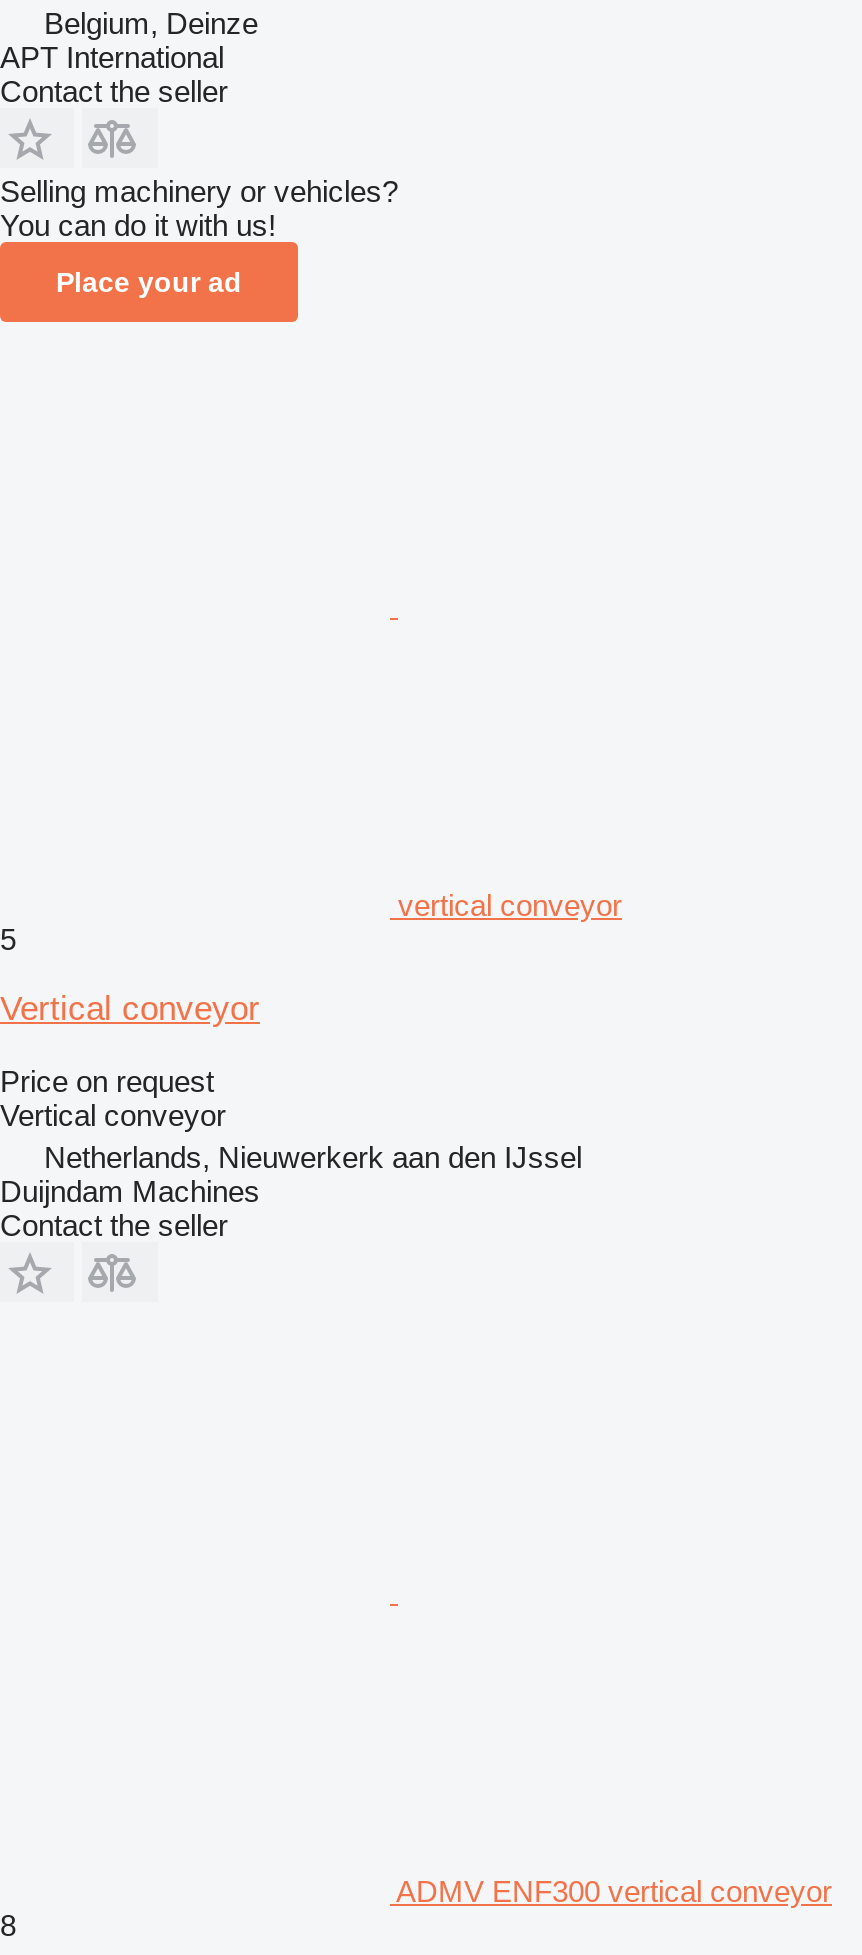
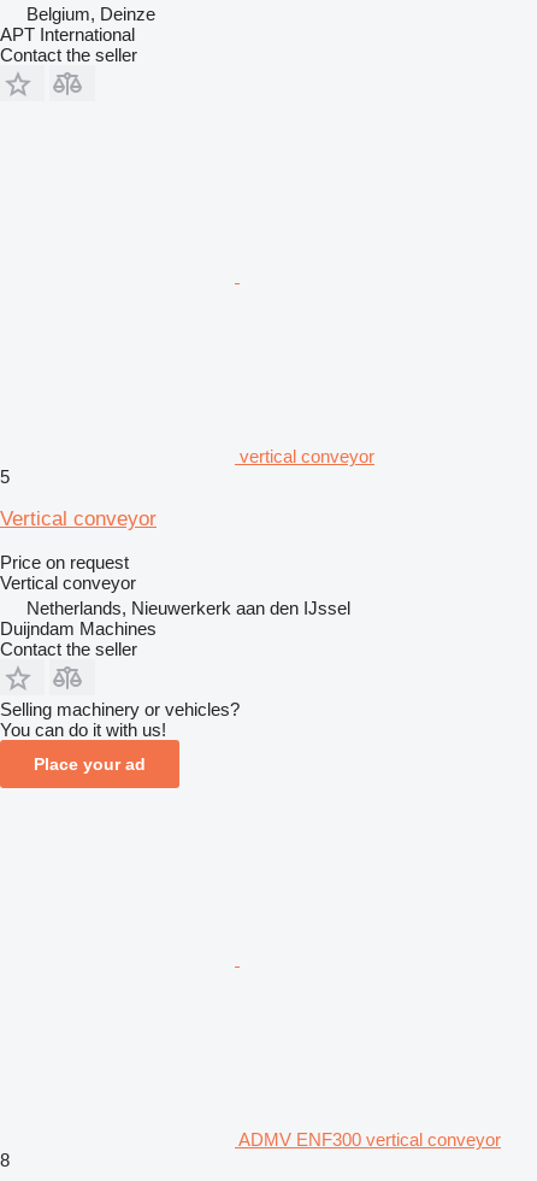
moved [0,174,398,298] -> [0,699,240,774]: Selling machinery or vehicles? | You can do it with us! | Place your ad
moved [0,888,622,1242] -> [0,446,374,659]: vertical conveyor | 5 | Vertical conveyor | Price on request | Vertical conveyor | Netherlands, Nieuwerkerk aan den IJssel | Duijndam Machines | Contact the seller

